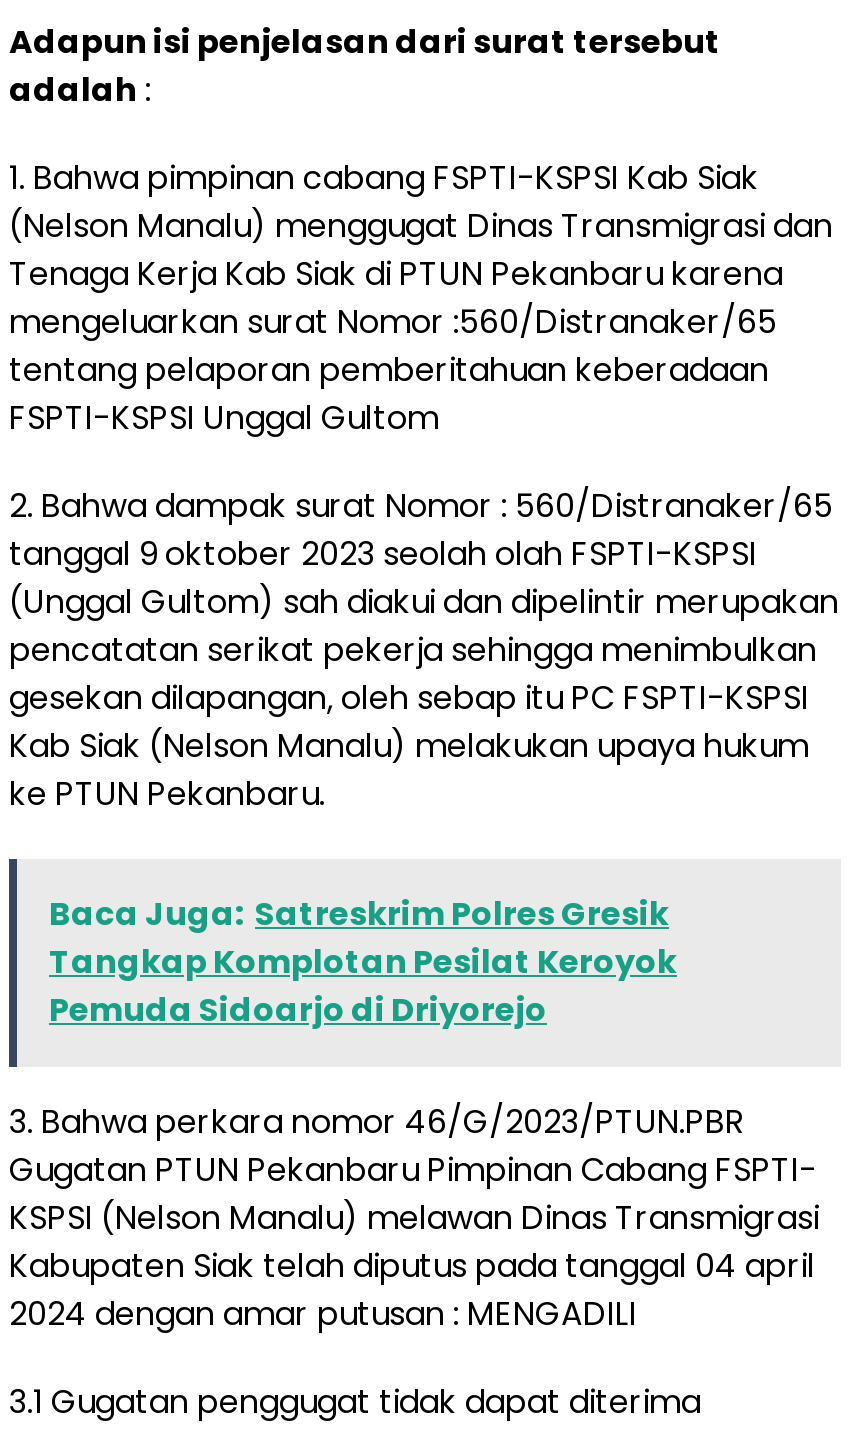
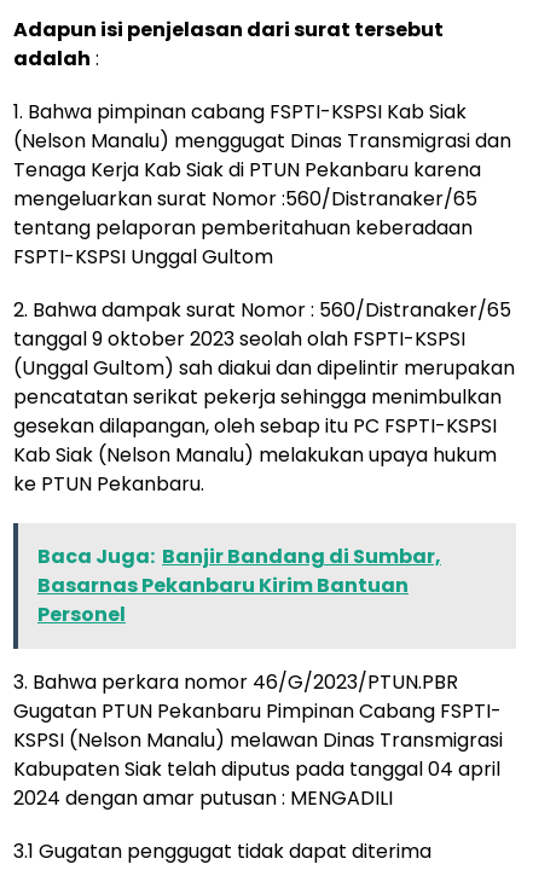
[49,891,677,1033] Baca Juga: Satreskrim Polres Gresik | Tangkap Komplotan Pesilat Keroyok | Pemuda Sidoarjo di Driyorejo -> [37,543,441,628] Baca Juga: Banjir Bandang di Sumbar, | Basarnas Pekanbaru Kirim Bantuan | Personel

